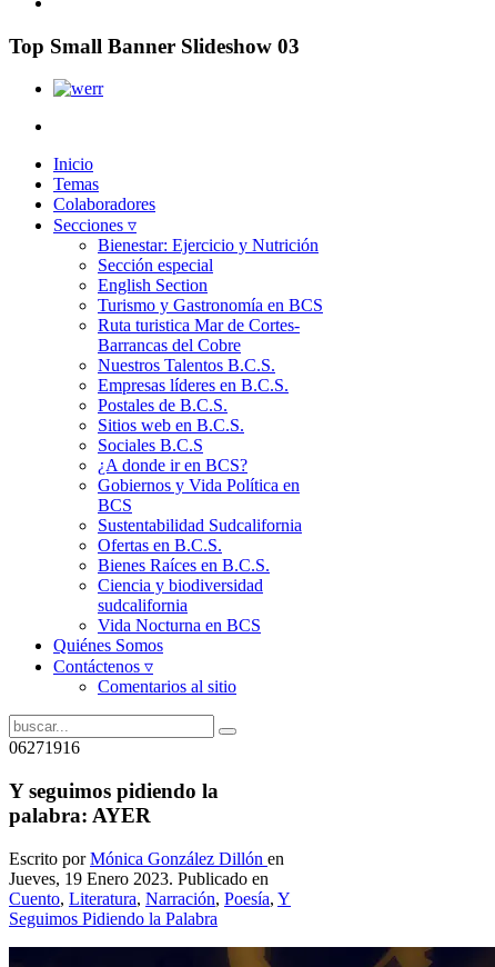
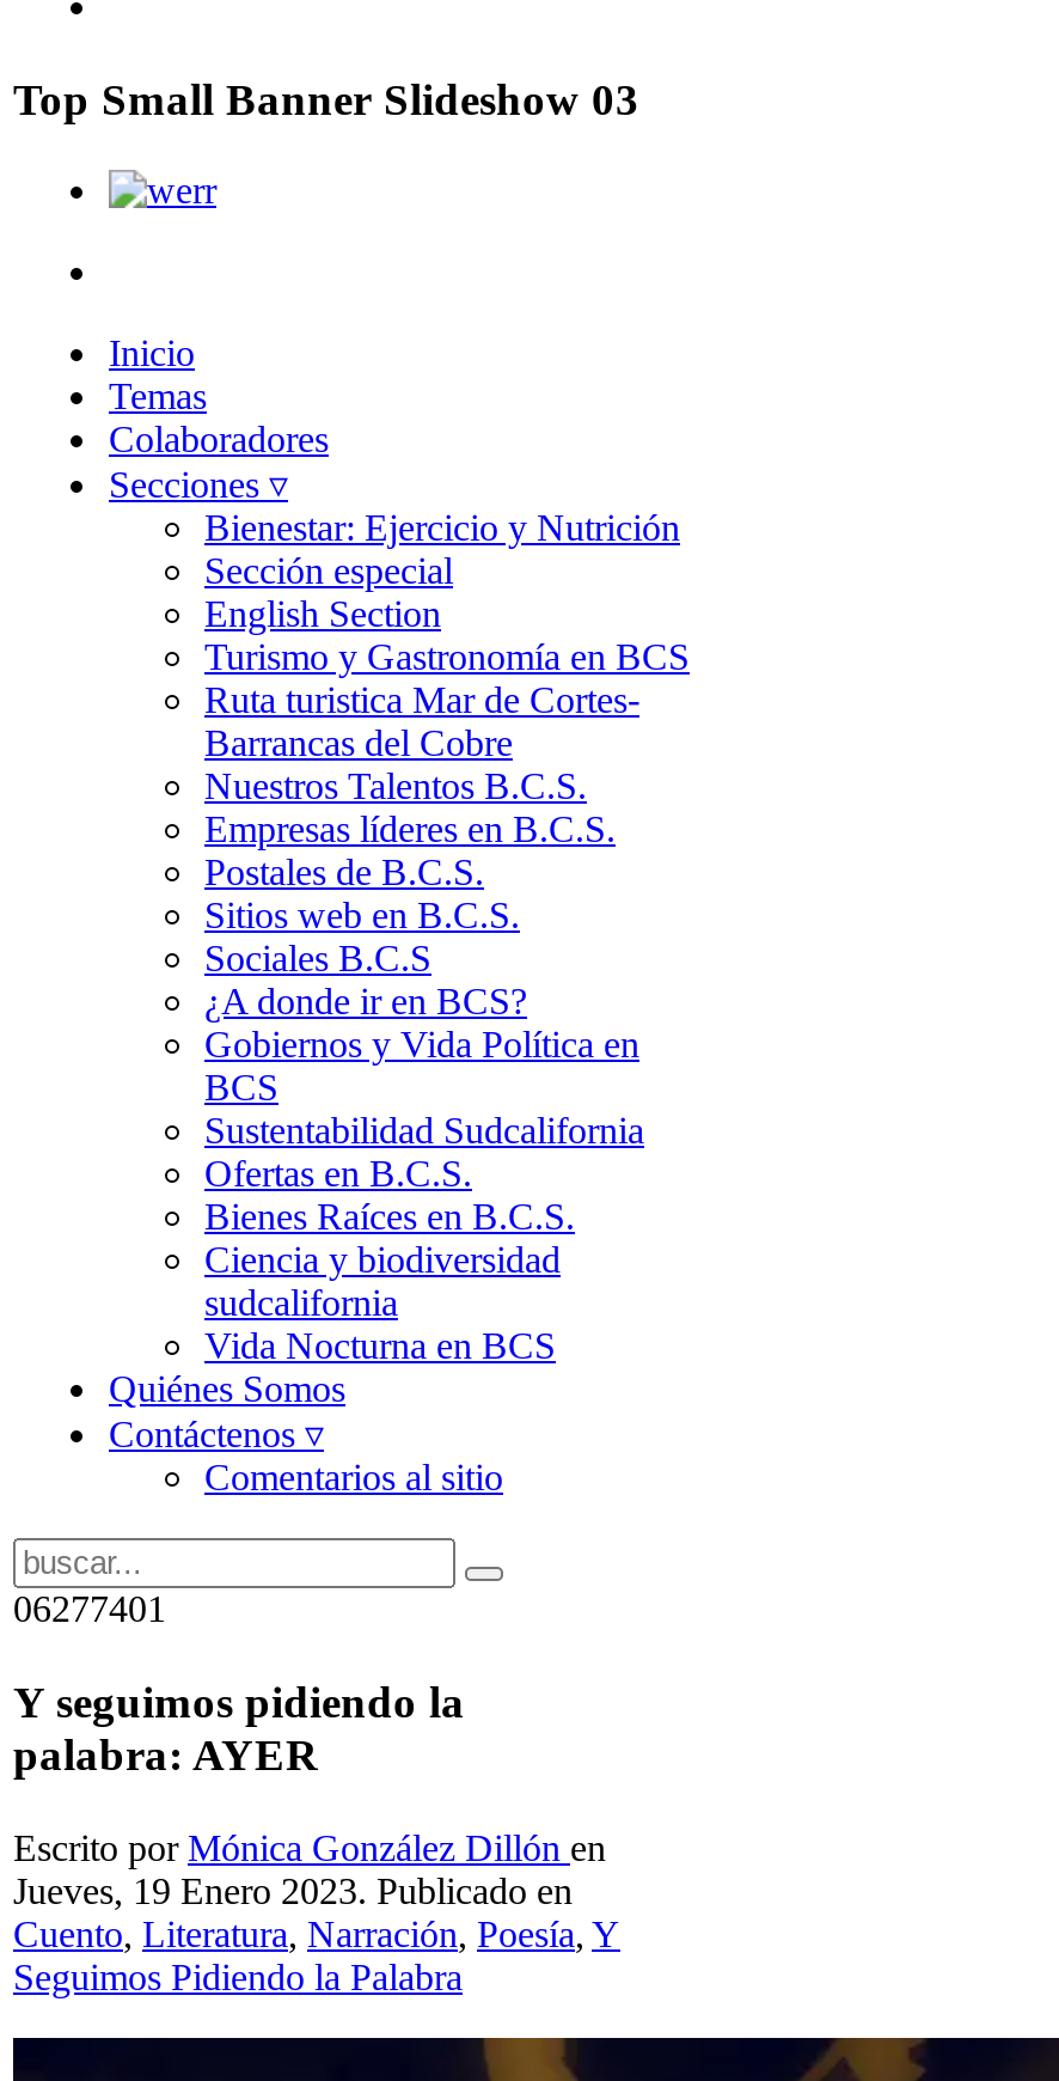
[9,738,80,757] 06271916 -> [13,1589,166,1630] 06277401

